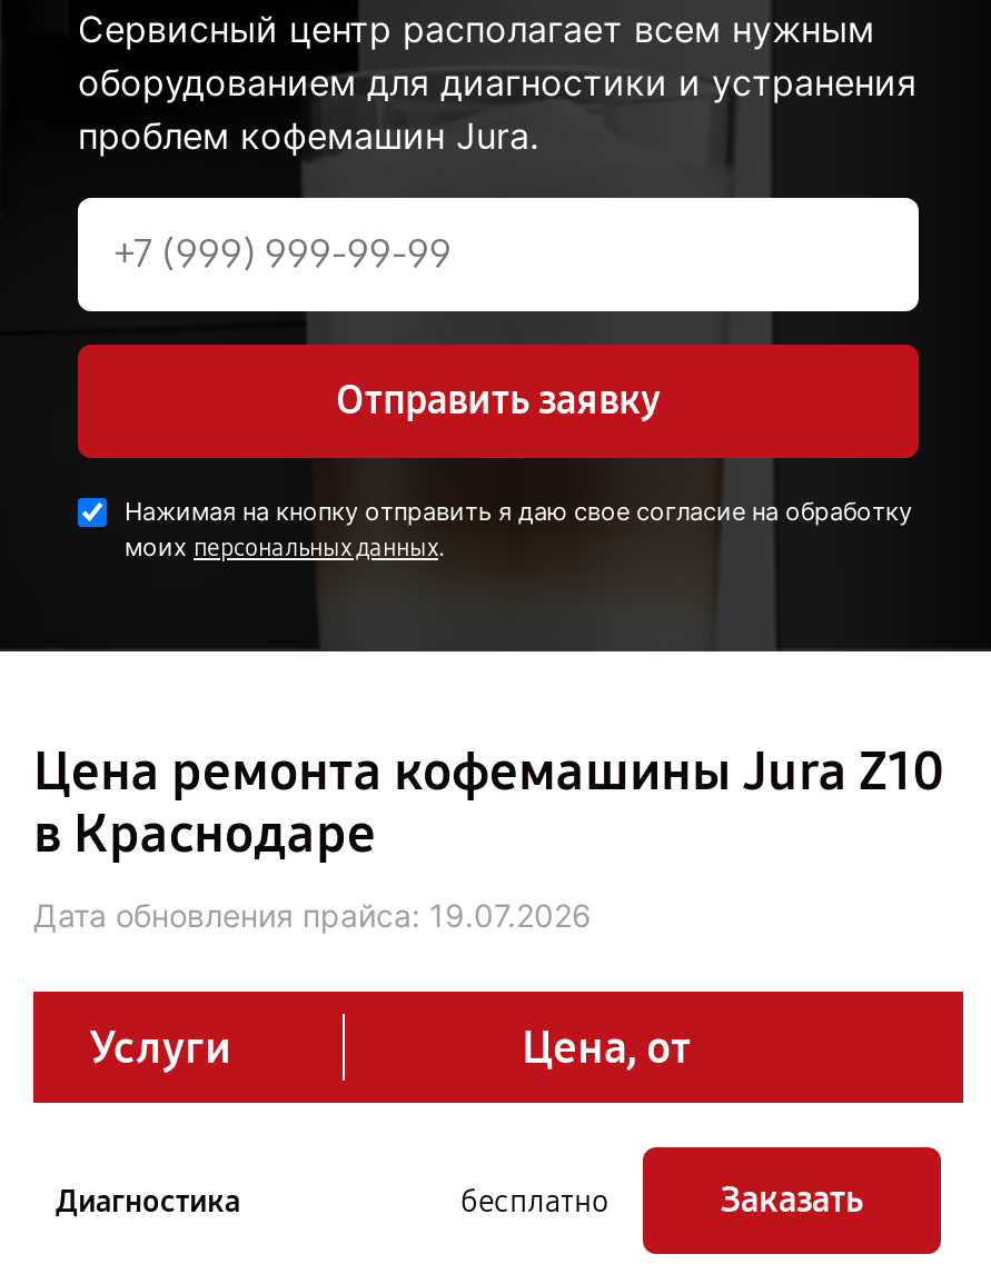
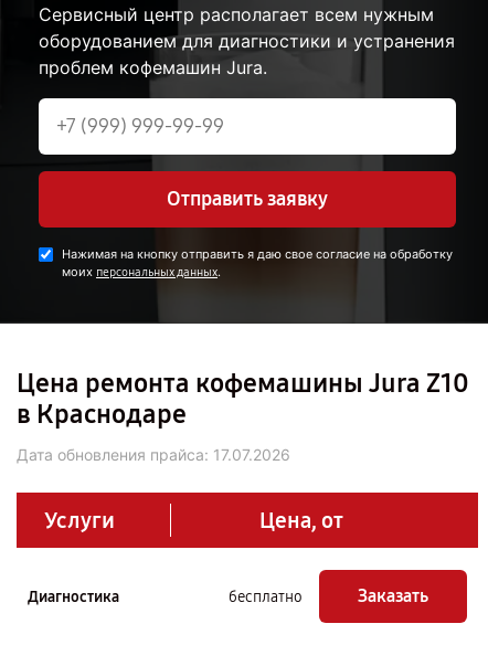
[33,896,592,934] Дата обновления прайса: 19.07.2026 -> [17,445,290,464] Дата обновления прайса: 17.07.2026

